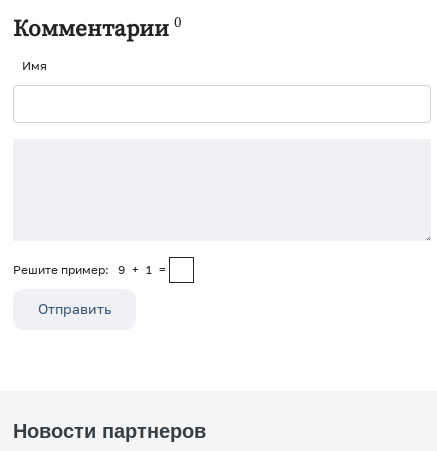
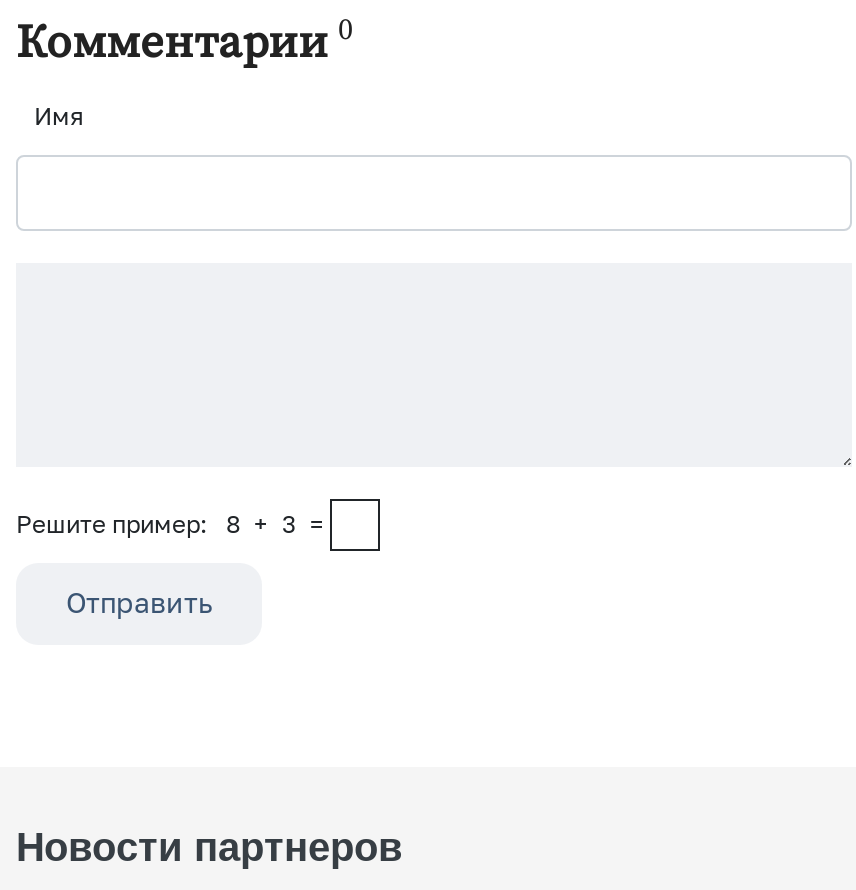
[13,262,166,277] Решите пример: 9 + 1 = -> [16,509,324,539] Решите пример: 8 + 3 =

